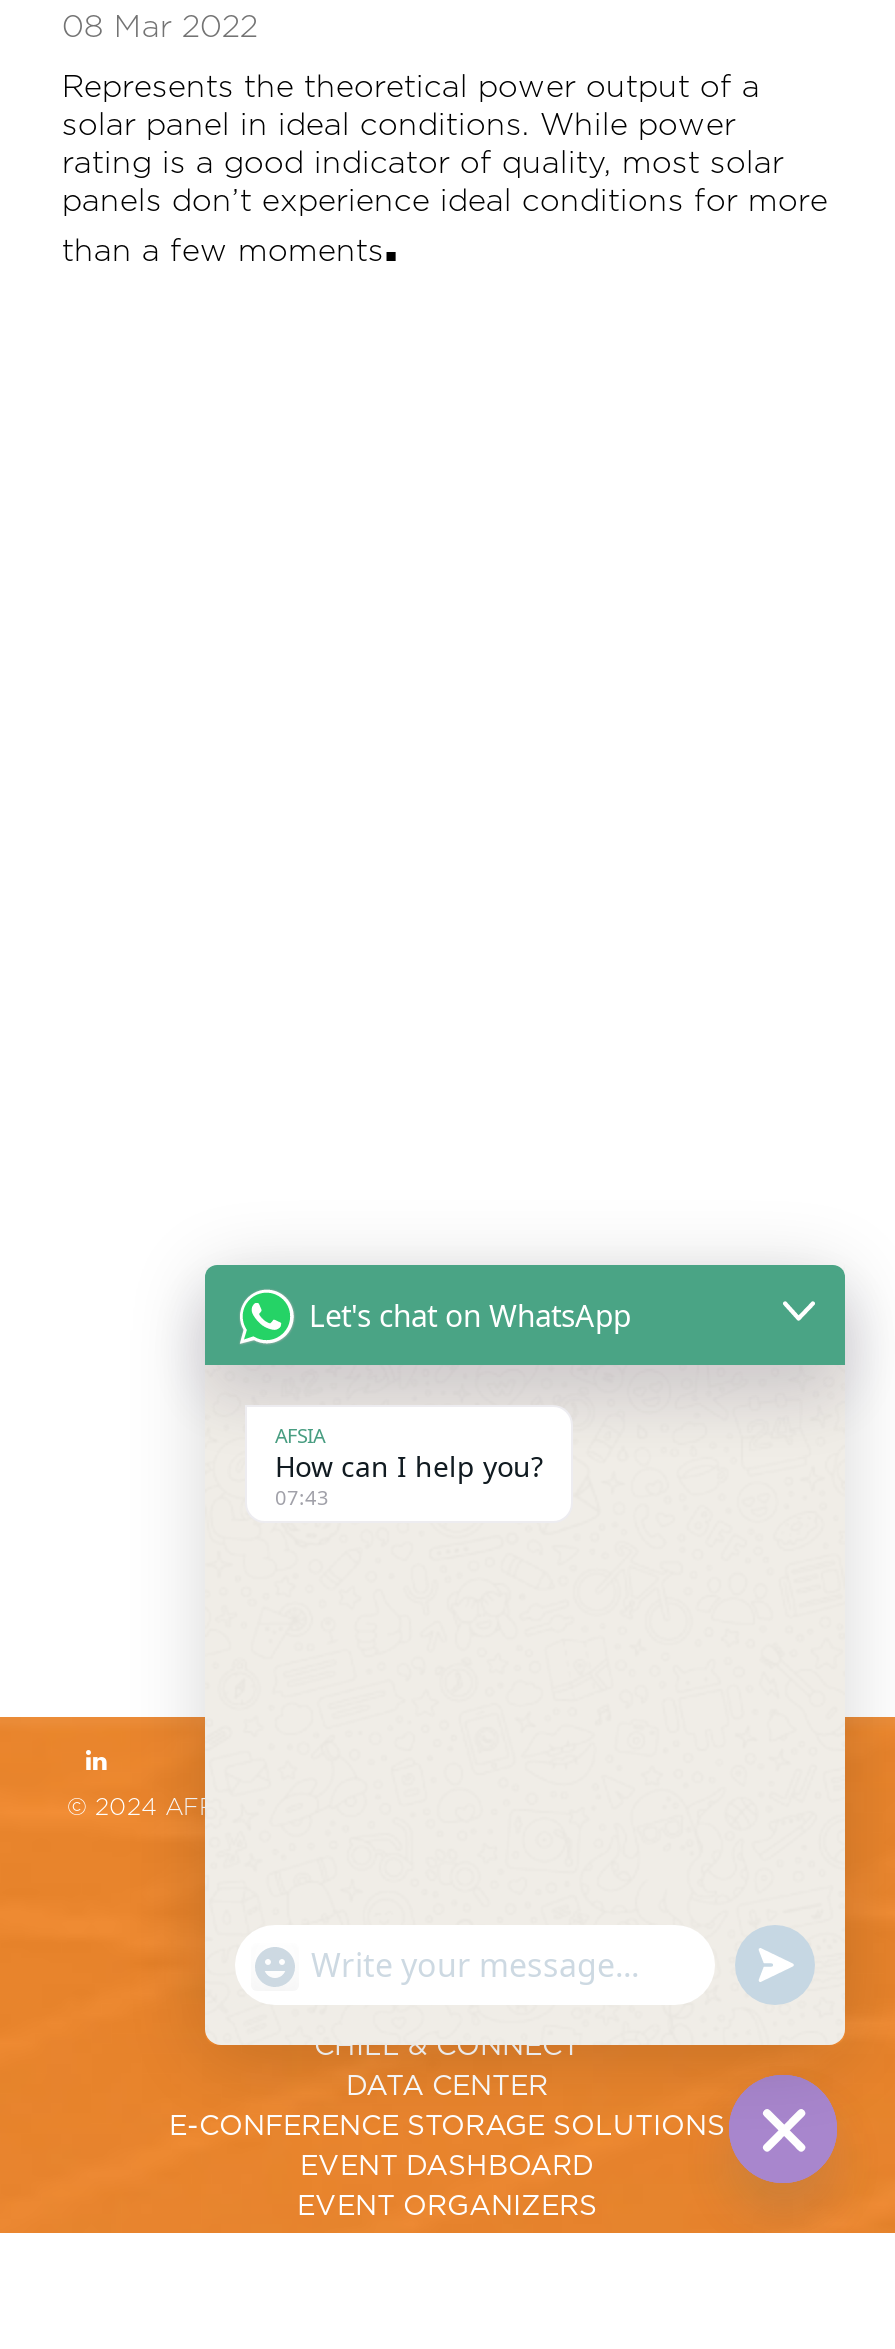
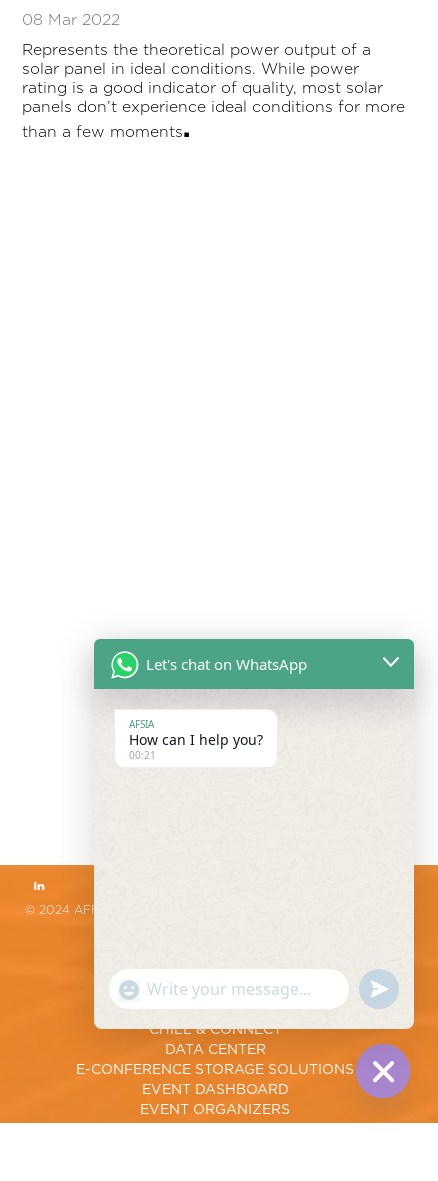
[275,1483,329,1511] 07:43 -> [129,748,156,762] 00:21

